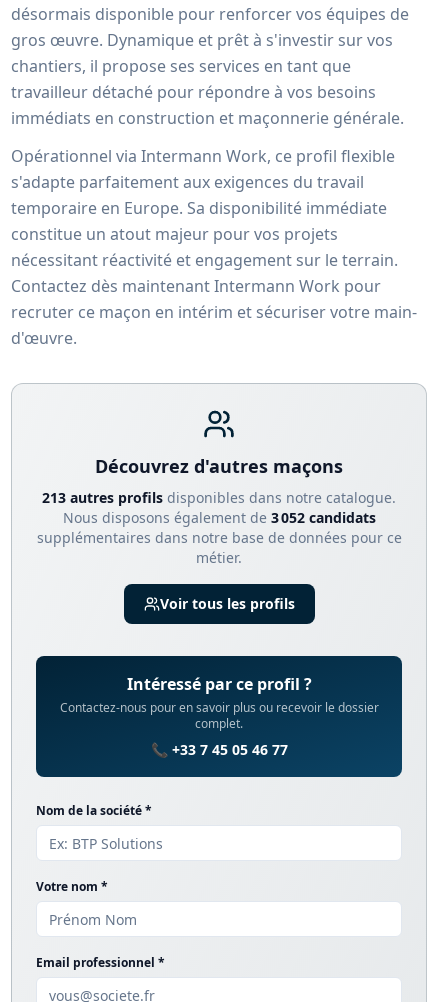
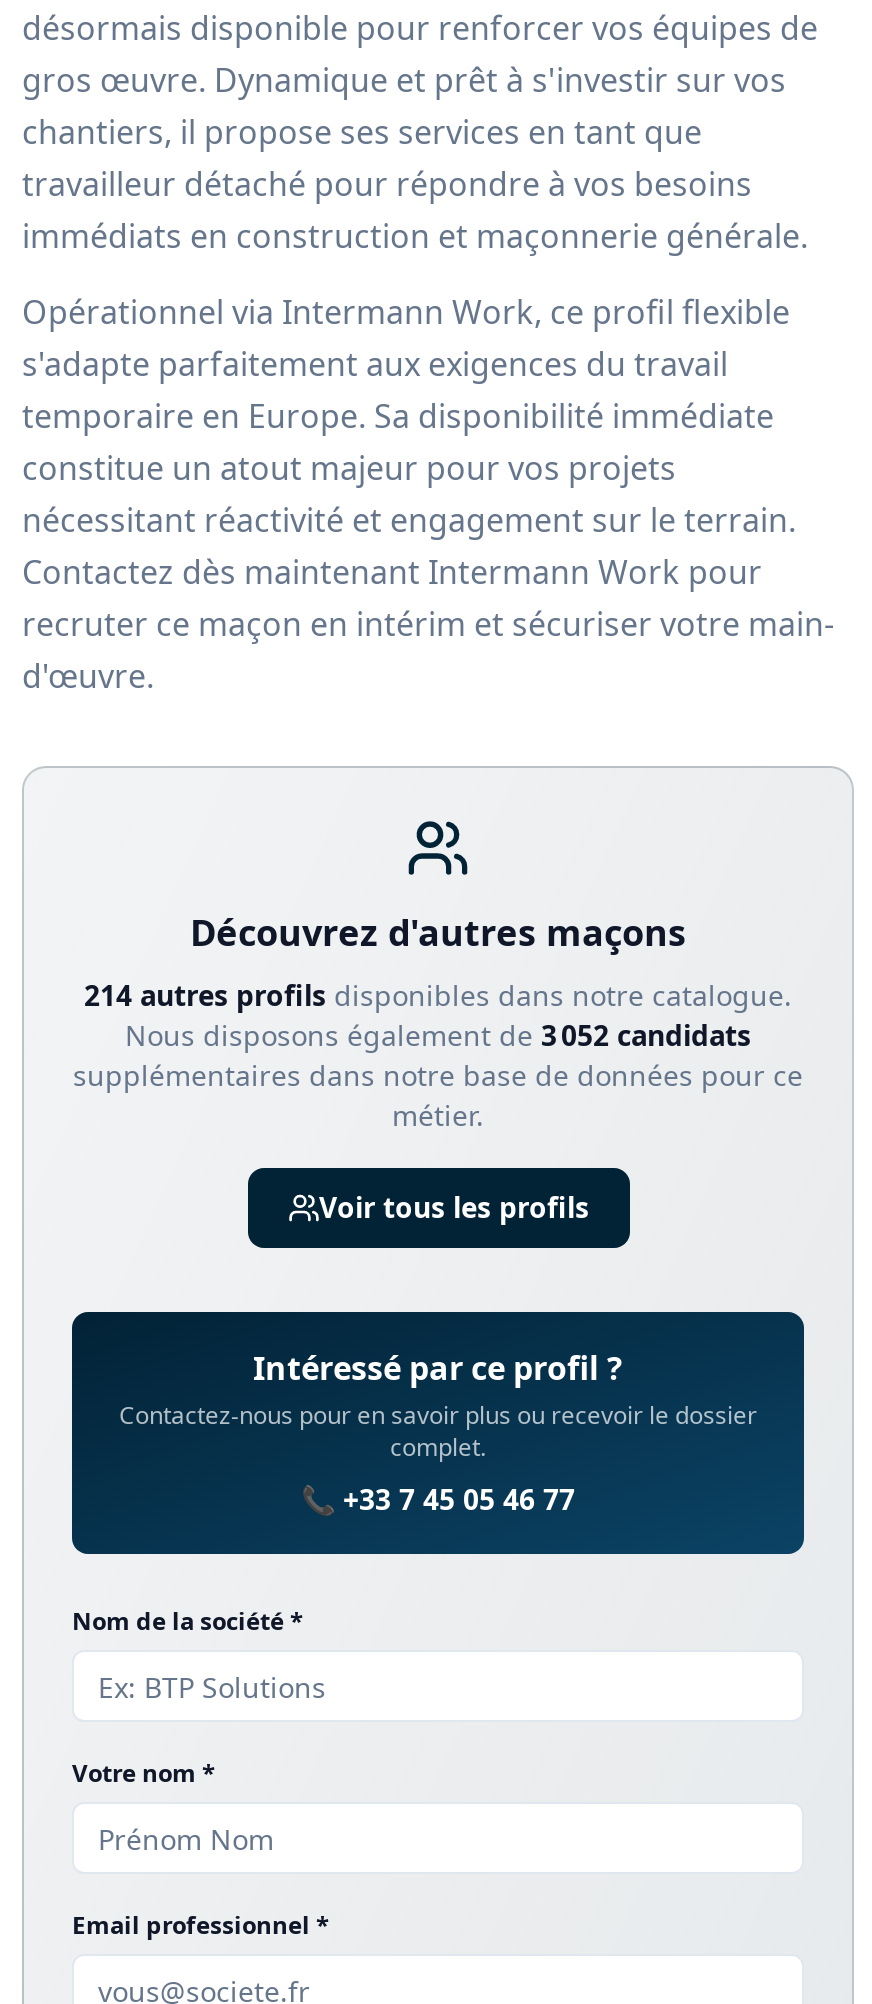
[42,488,396,507] 213 autres profils disponibles dans notre catalogue. -> [84,976,792,1014] 214 autres profils disponibles dans notre catalogue.

